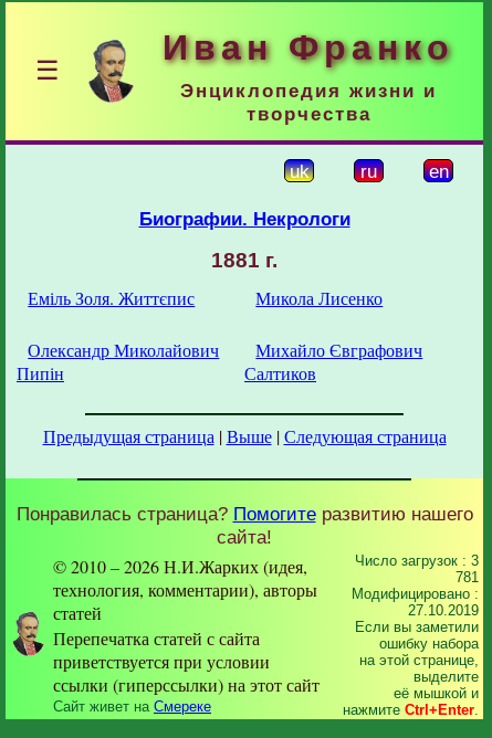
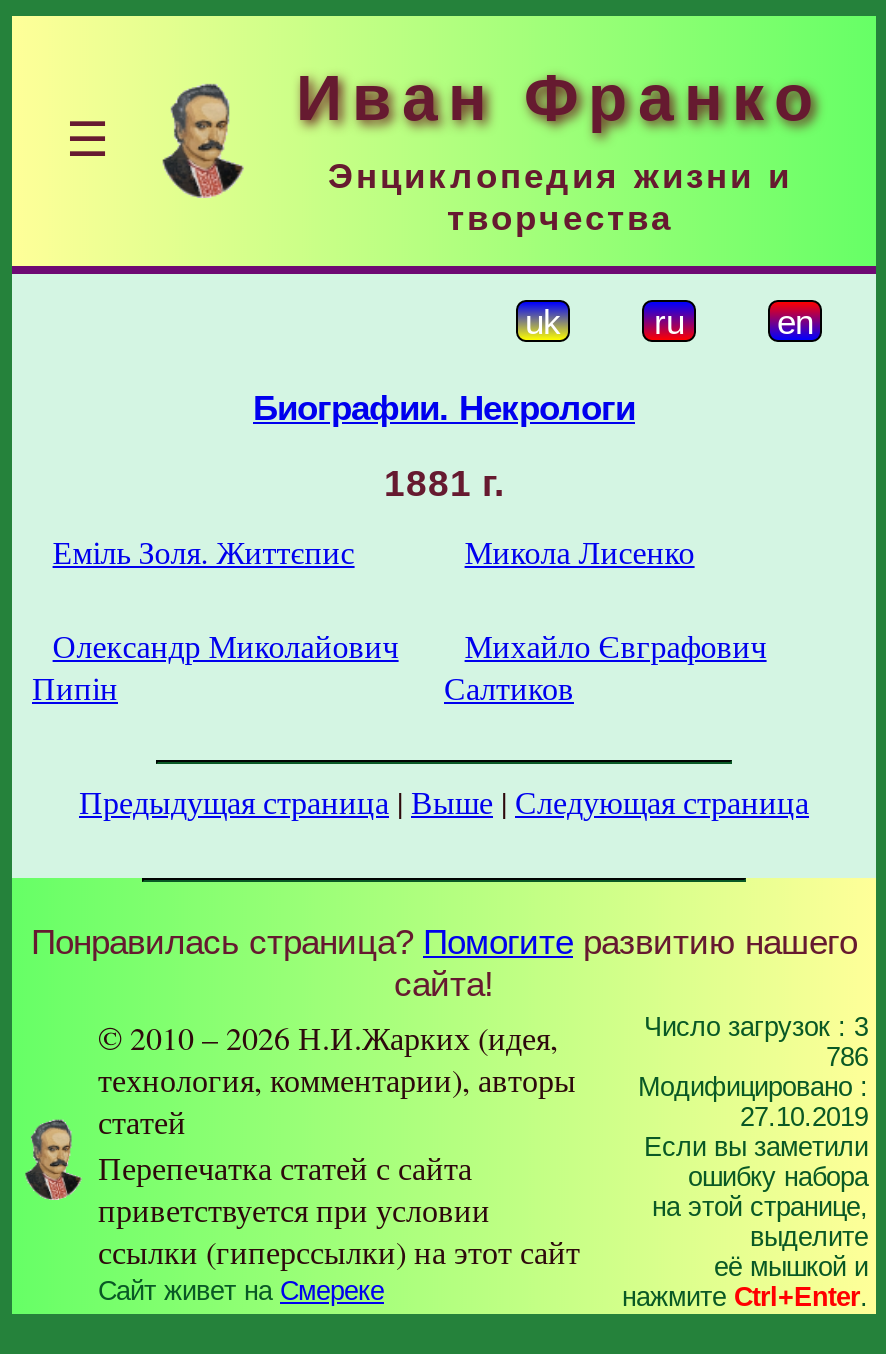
[456,569,479,586] 781 -> [826,1042,868,1072] 786

